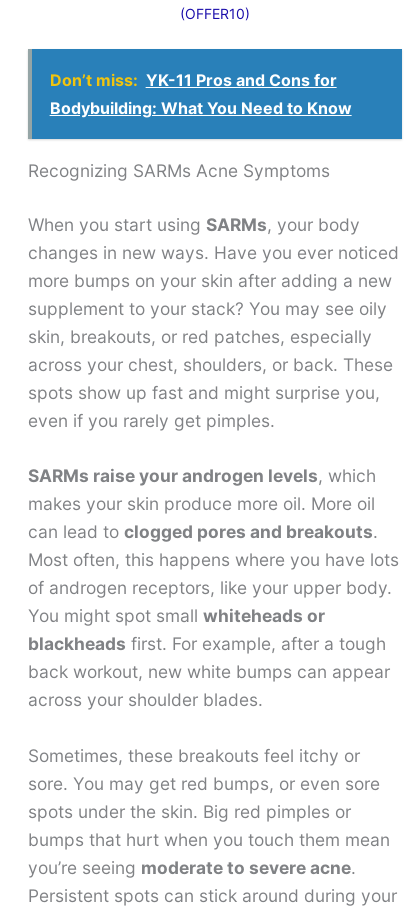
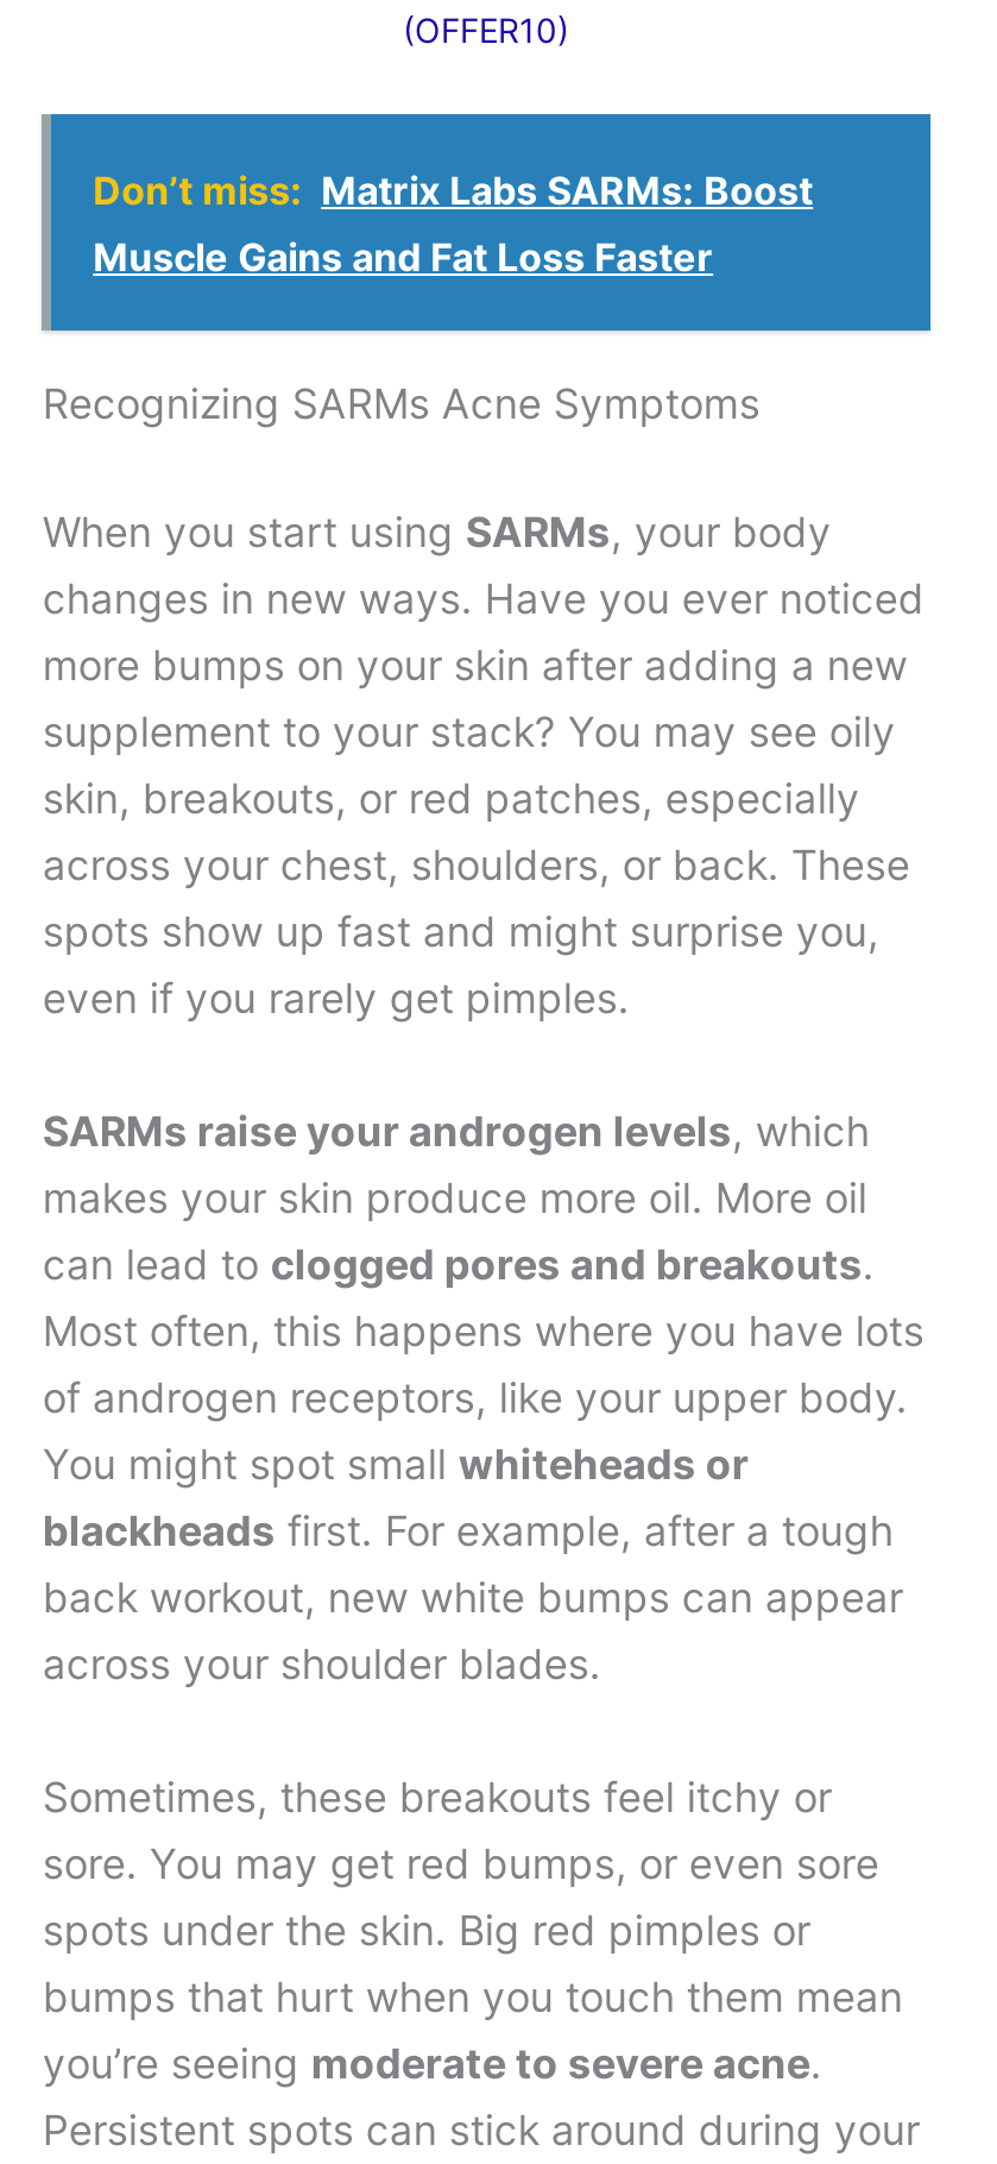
[50,70,352,118] Don’t miss: YK-11 Pros and Cons for | Bodybuilding: What You Need to Know -> [93,166,813,280] Don’t miss: Matrix Labs SARMs: Boost | Muscle Gains and Fat Loss Faster

